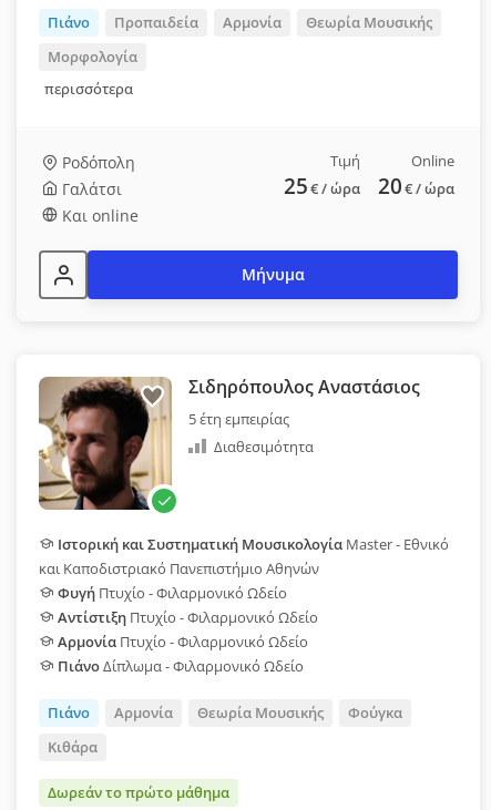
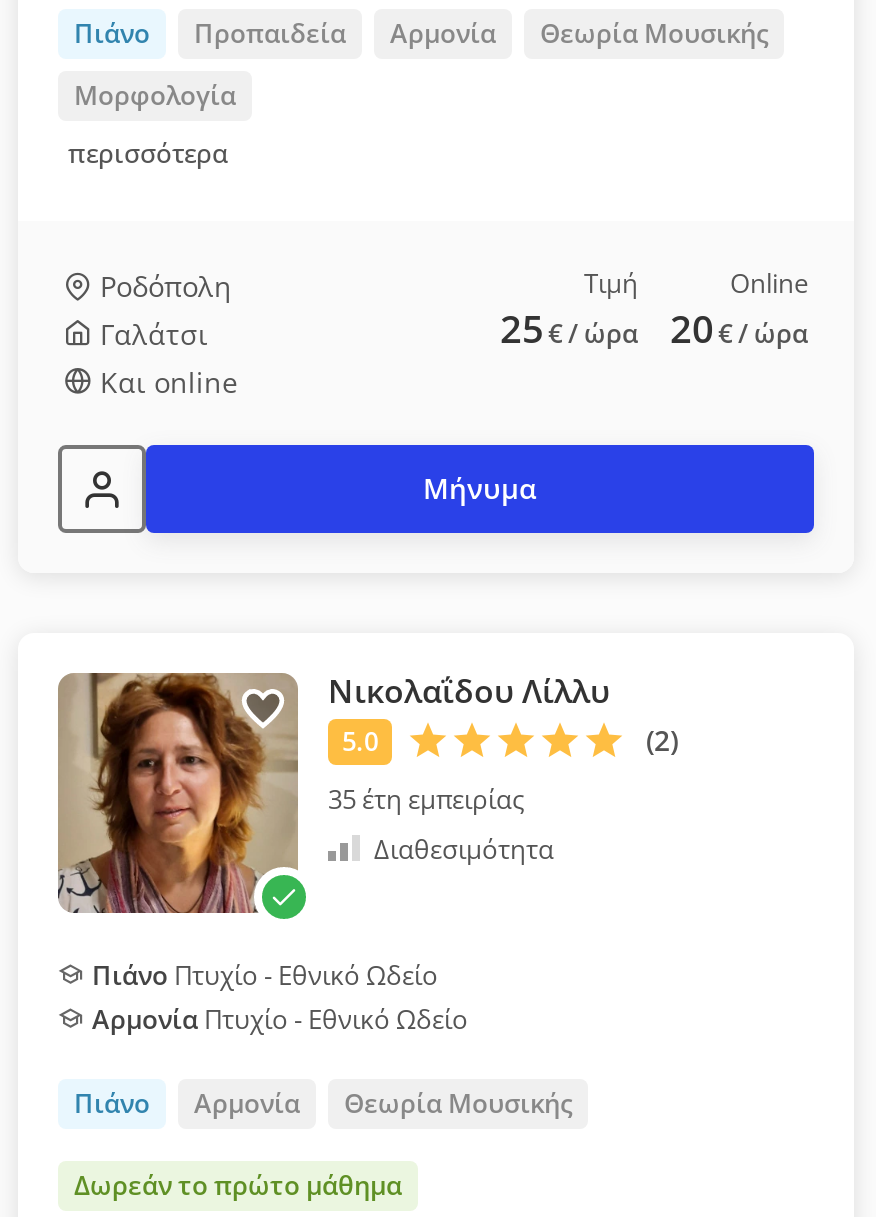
[39,375,420,515] [image] | Σιδηρόπουλος Αναστάσιος | 5 έτη εμπειρίας -> [62,669,610,851] [image] | Νικολαΐδου Λίλλυ | 35 έτη εμπειρίας
moved [211,437,314,457] -> [368,831,554,867]: Διαθεσιμότητα
[39,534,449,676] Ιστορική και Συστηματική Μουσικολογία Master - Εθνικό | και Καποδιστριακό Πανεπιστήμιο Αθηνών | Φυγή Πτυχίο - Φιλαρμονικό Ωδείο | Αντίστιξη Πτυχίο - Φιλαρμονικό Ωδείο | Αρμονία Πτυχίο - Φιλαρμονικό Ωδείο | Πιάνο Δίπλωμα - Φιλαρμονικό Ωδείο -> [92,957,468,1037] Πιάνο Πτυχίο - Εθνικό Ωδείο | Αρμονία Πτυχίο - Εθνικό Ωδείο
[48,703,402,757] Φούγκα | Κιθάρα -> none

